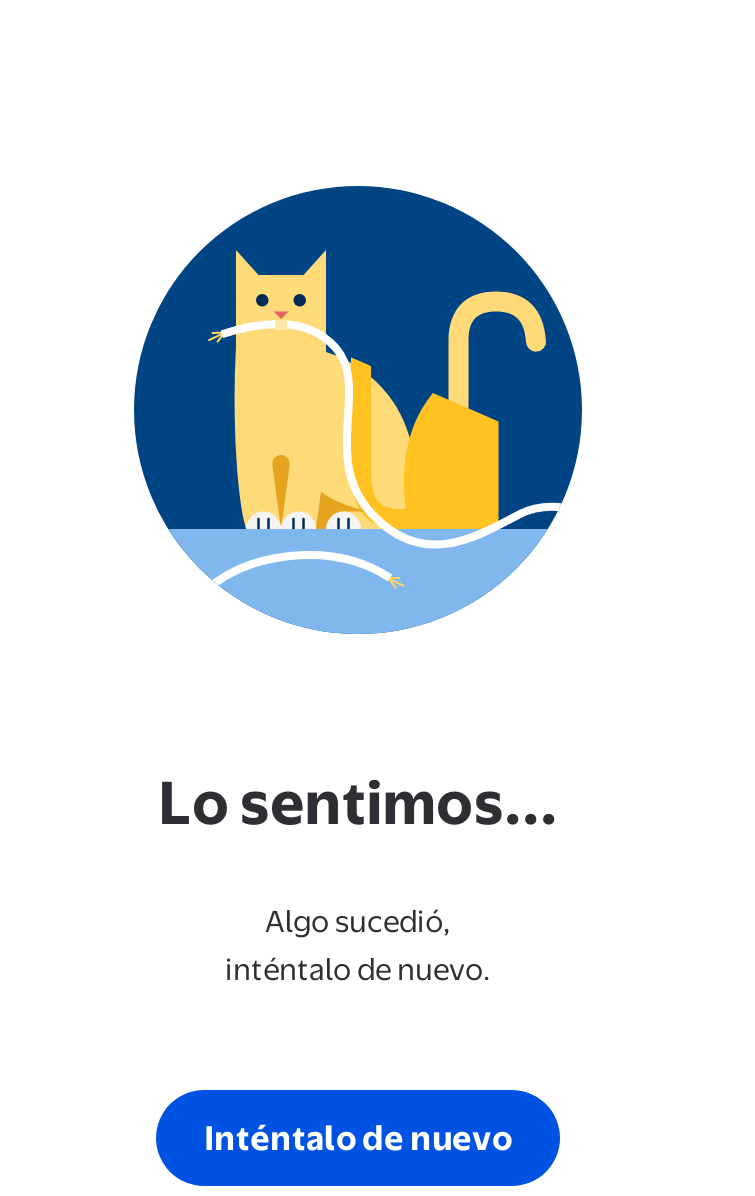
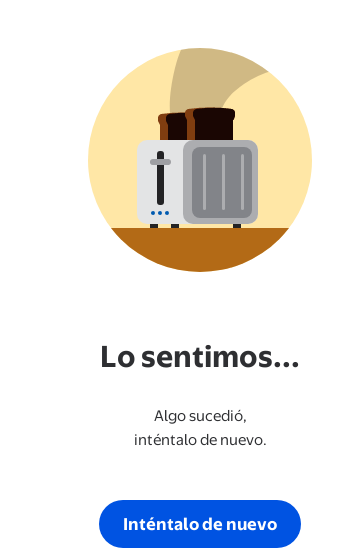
[132,184,584,636] [image] -> [88,48,312,273] [image]

